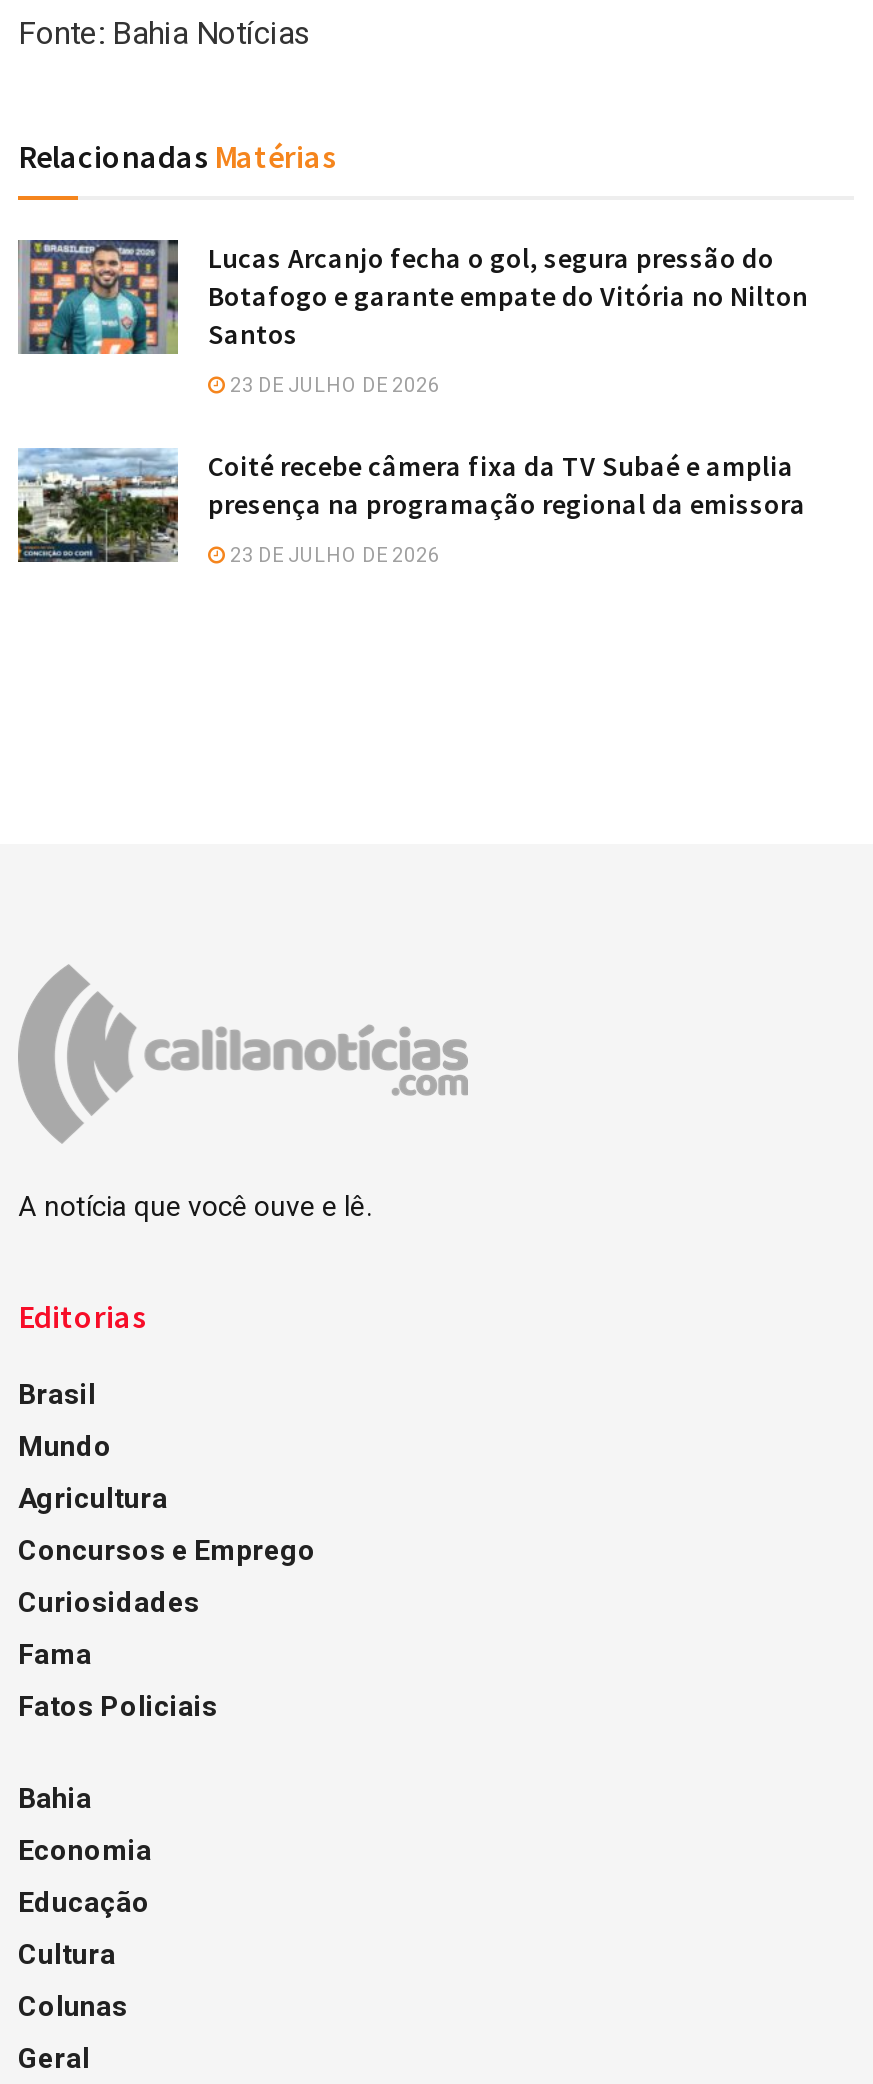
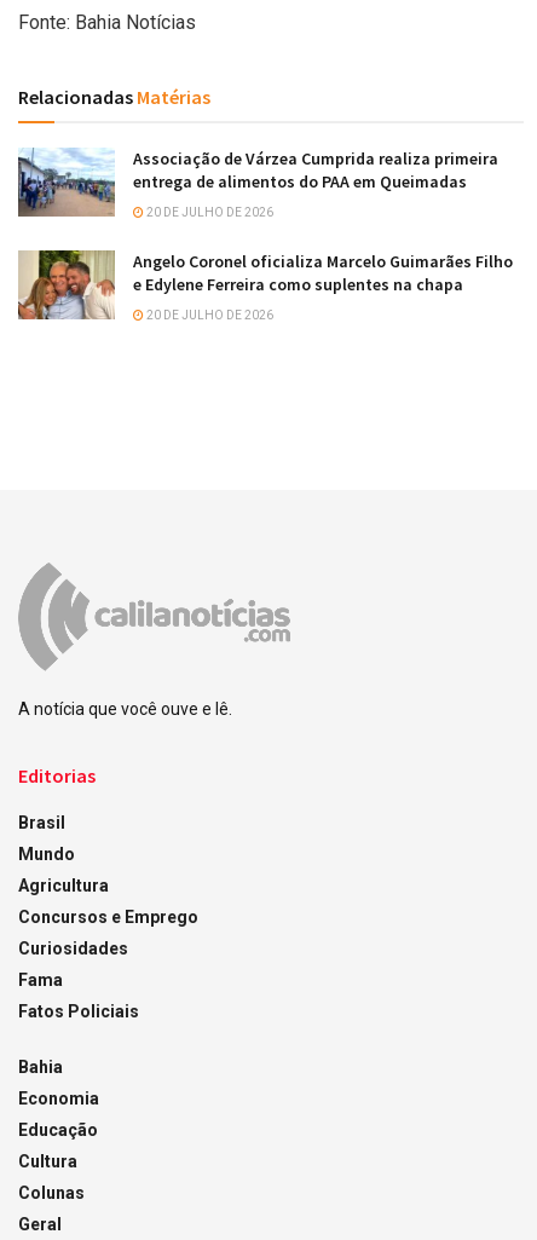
[16,238,808,356] [image] | Lucas Arcanjo fecha o gol, segura pressão do | Botafogo e garante empate do Vitória no Nilton | Santos -> [18,147,498,218] [image] | Associação de Várzea Cumprida realiza primeira | entrega de alimentos do PAA em Queimadas
[226,374,440,396] 23 DE JULHO DE 2026 -> [144,206,273,219] 20 DE JULHO DE 2026
[16,446,806,564] [image] | Coité recebe câmera fixa da TV Subaé e amplia | presença na programação regional da emissora -> [18,249,513,321] [image] | Angelo Coronel oficializa Marcelo Guimarães Filho | e Edylene Ferreira como suplentes na chapa
[226,544,440,566] 23 DE JULHO DE 2026 -> [144,308,273,322] 20 DE JULHO DE 2026

